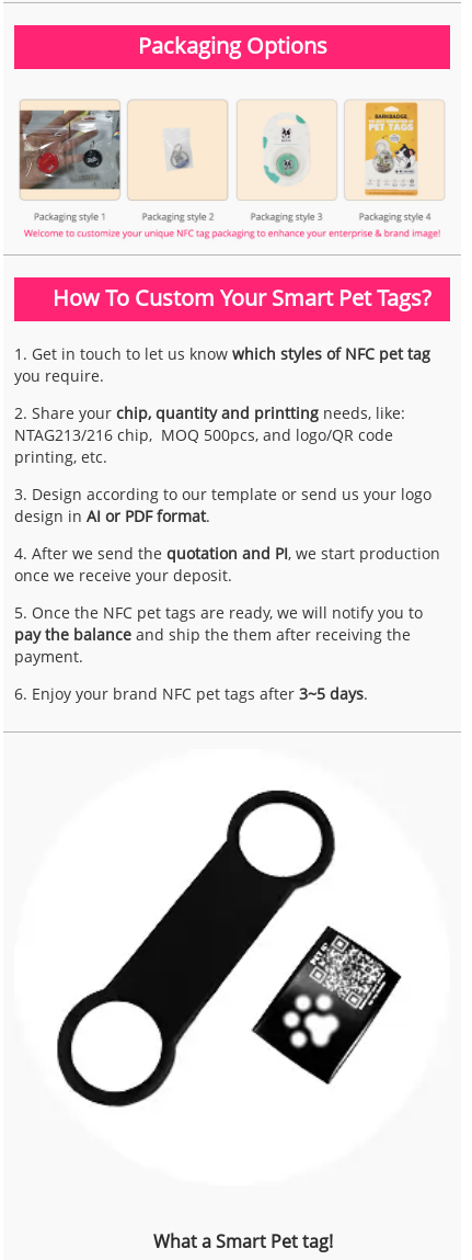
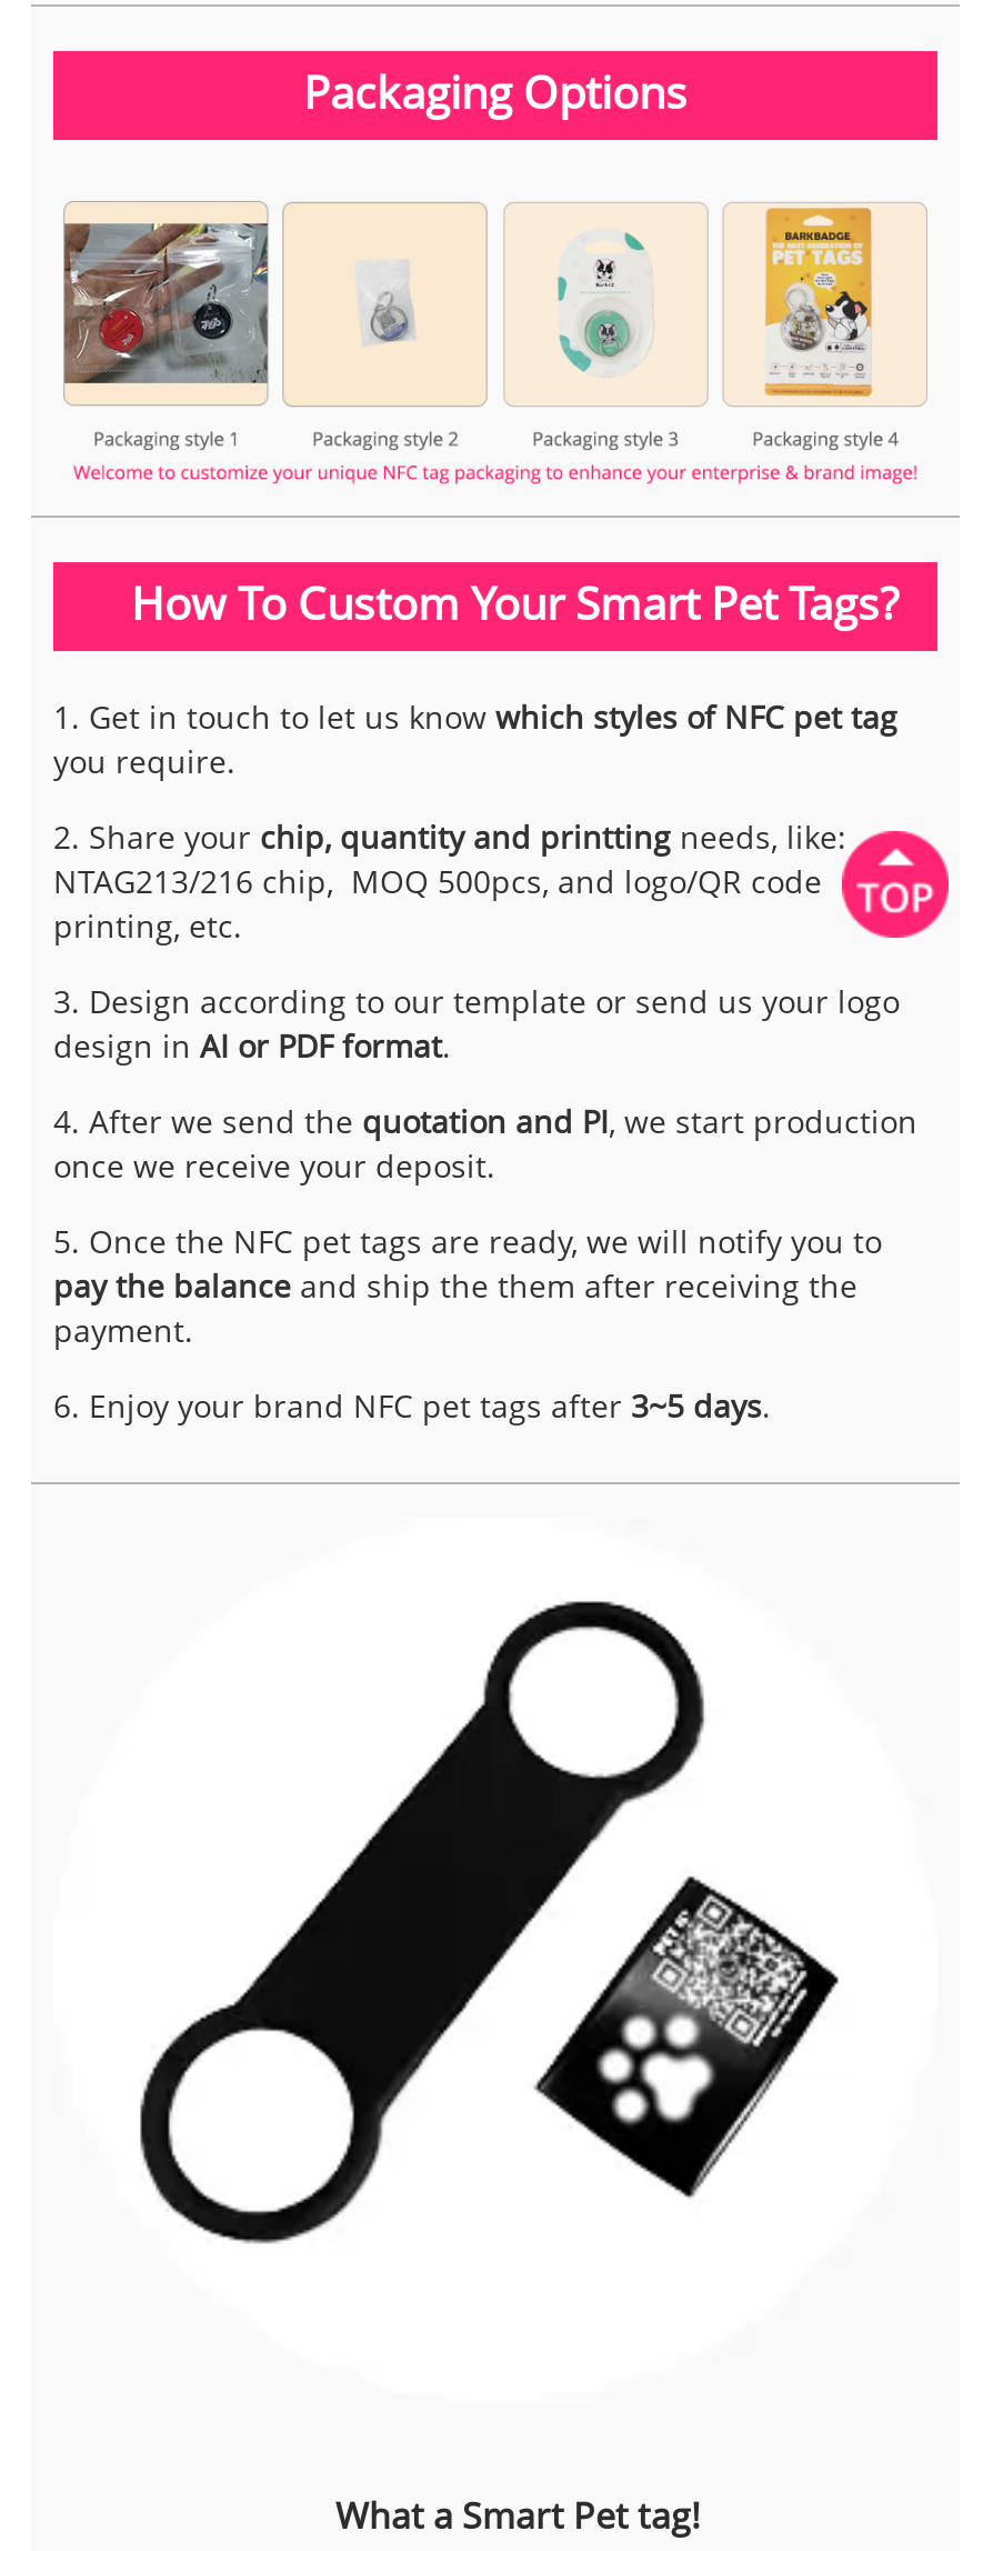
none -> [840,829,951,940] [image]

